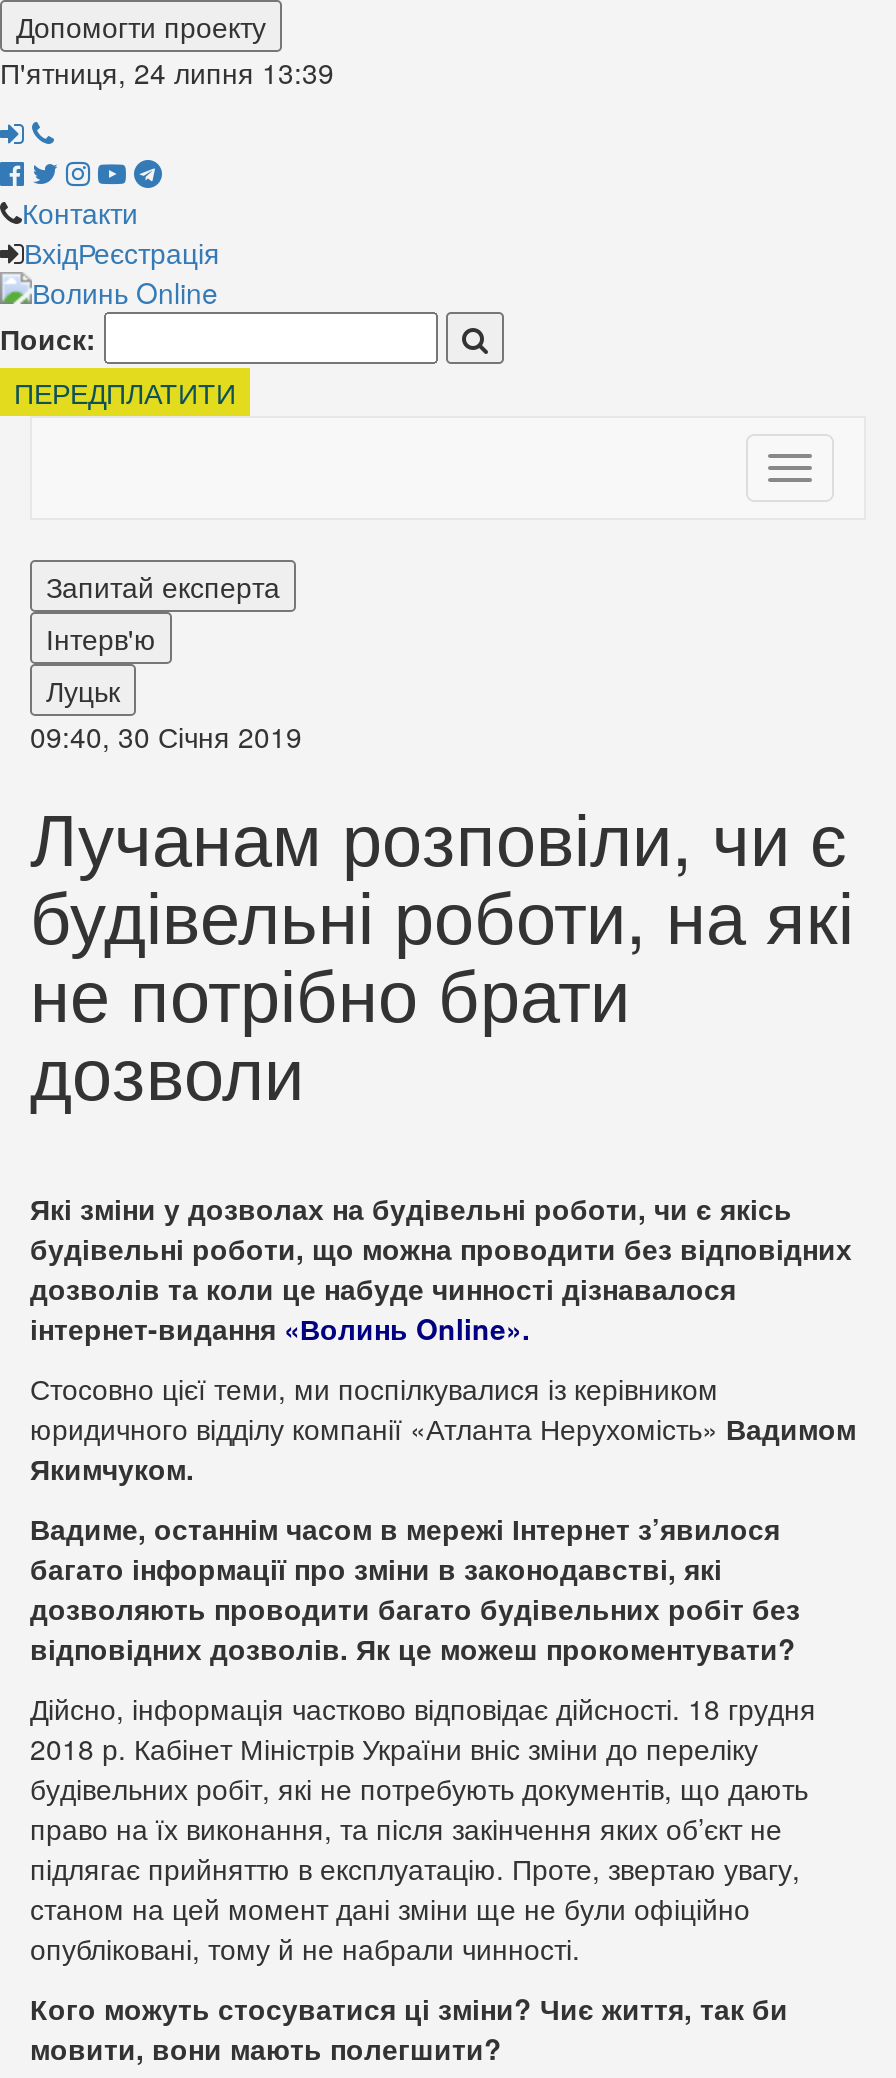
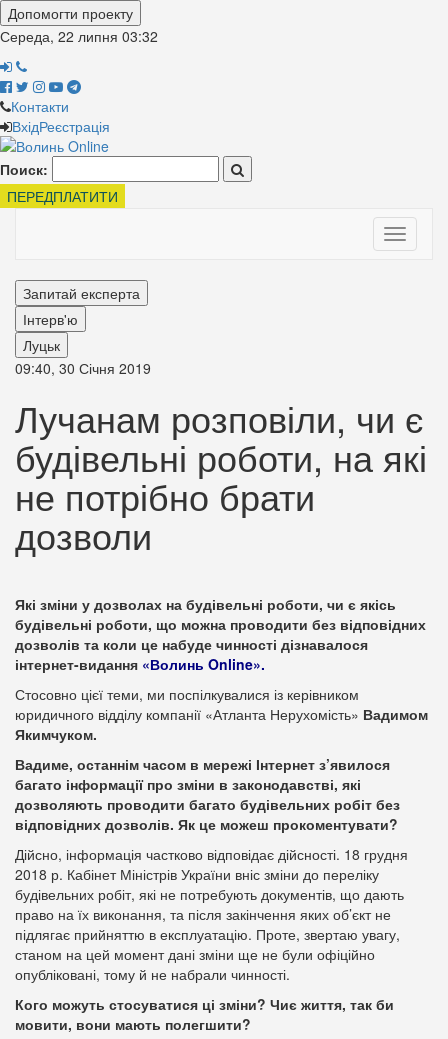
[0,52,334,92] П'ятниця, 24 липня 13:39 -> [0,26,158,46] Середа, 22 липня 03:32

